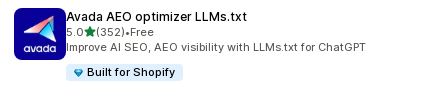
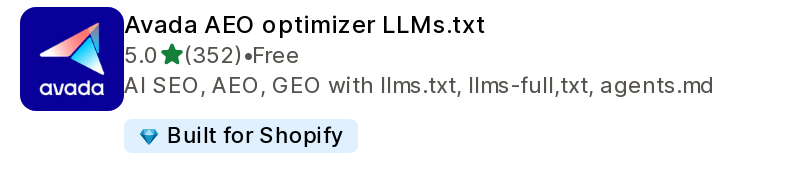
[66,40,366,54] Improve AI SEO, AEO visibility with LLMs.txt for ChatGPT -> [124,71,714,99] AI SEO, AEO, GEO with llms.txt, llms-full,txt, agents.md

